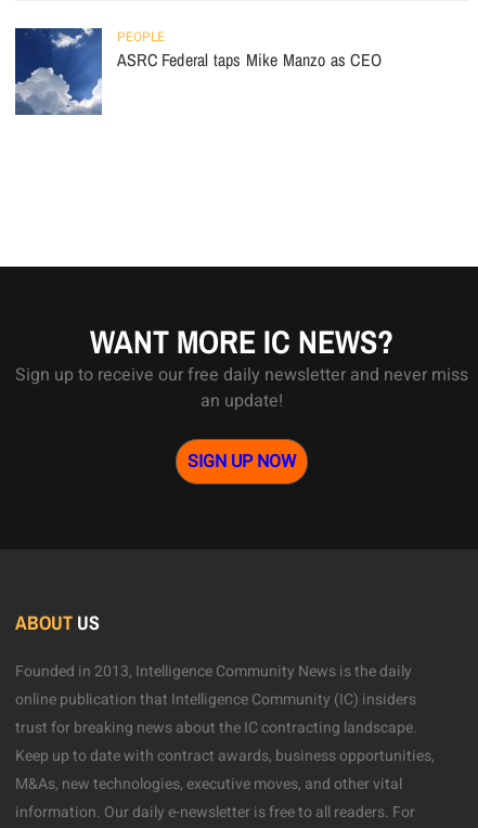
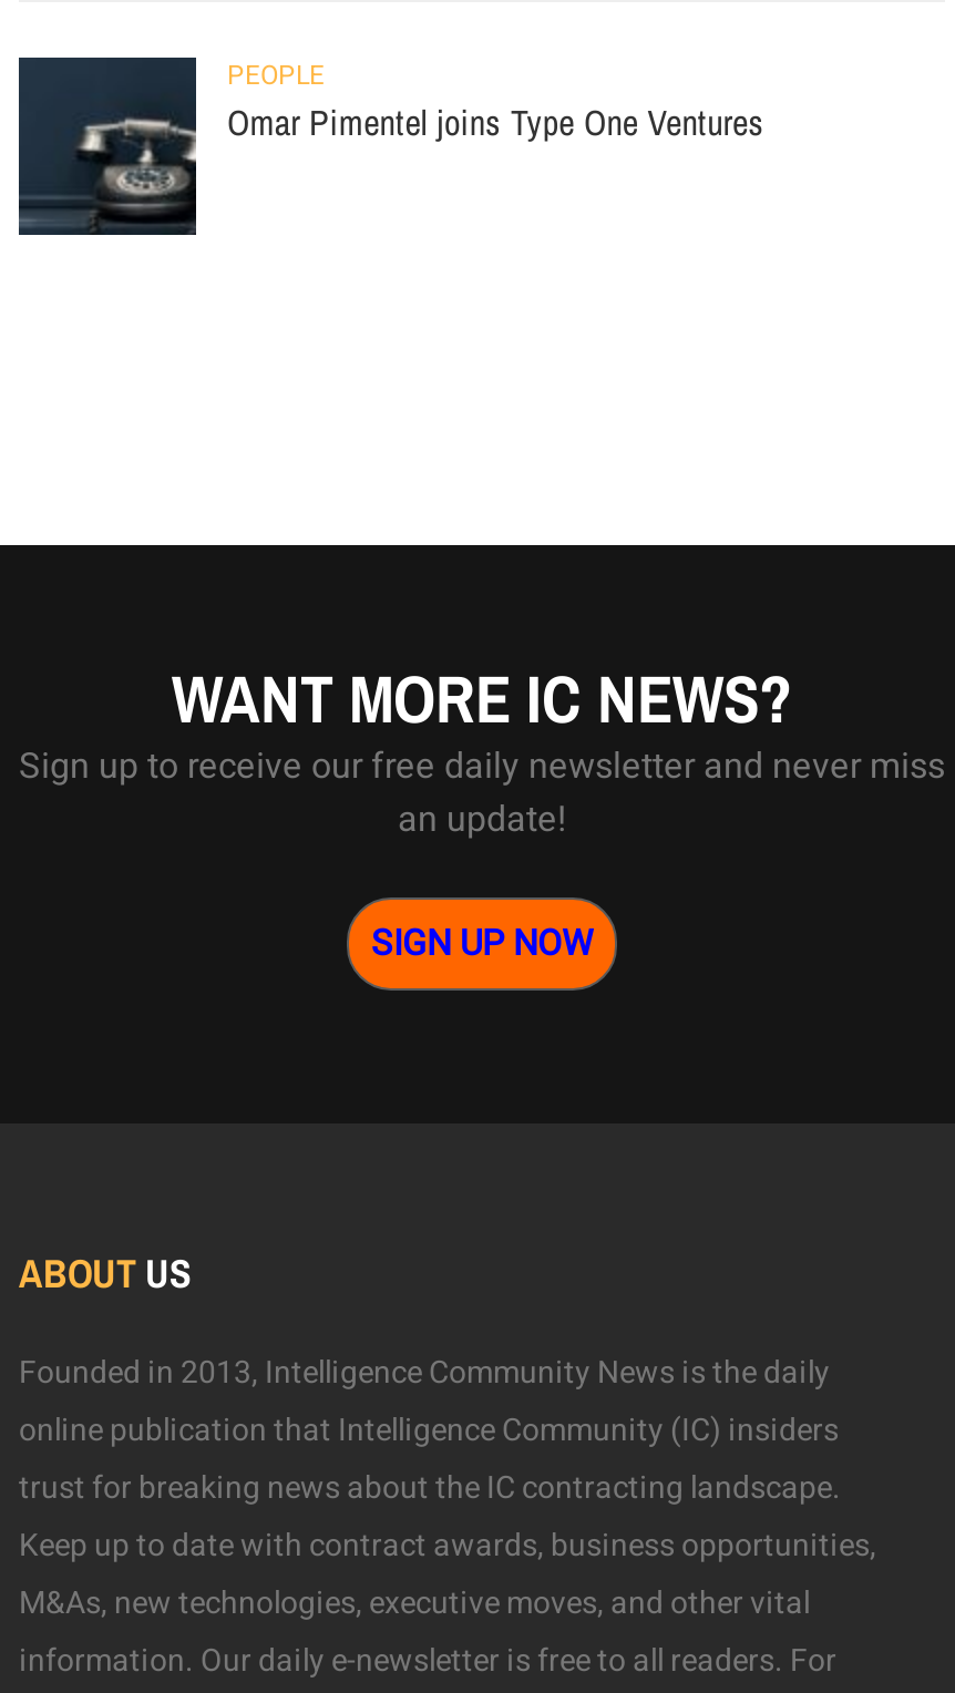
[14,27,382,116] [image] | ASRC Federal taps Mike Manzo as CEO -> [17,55,764,237] [image] | Omar Pimentel joins Type One Ventures

